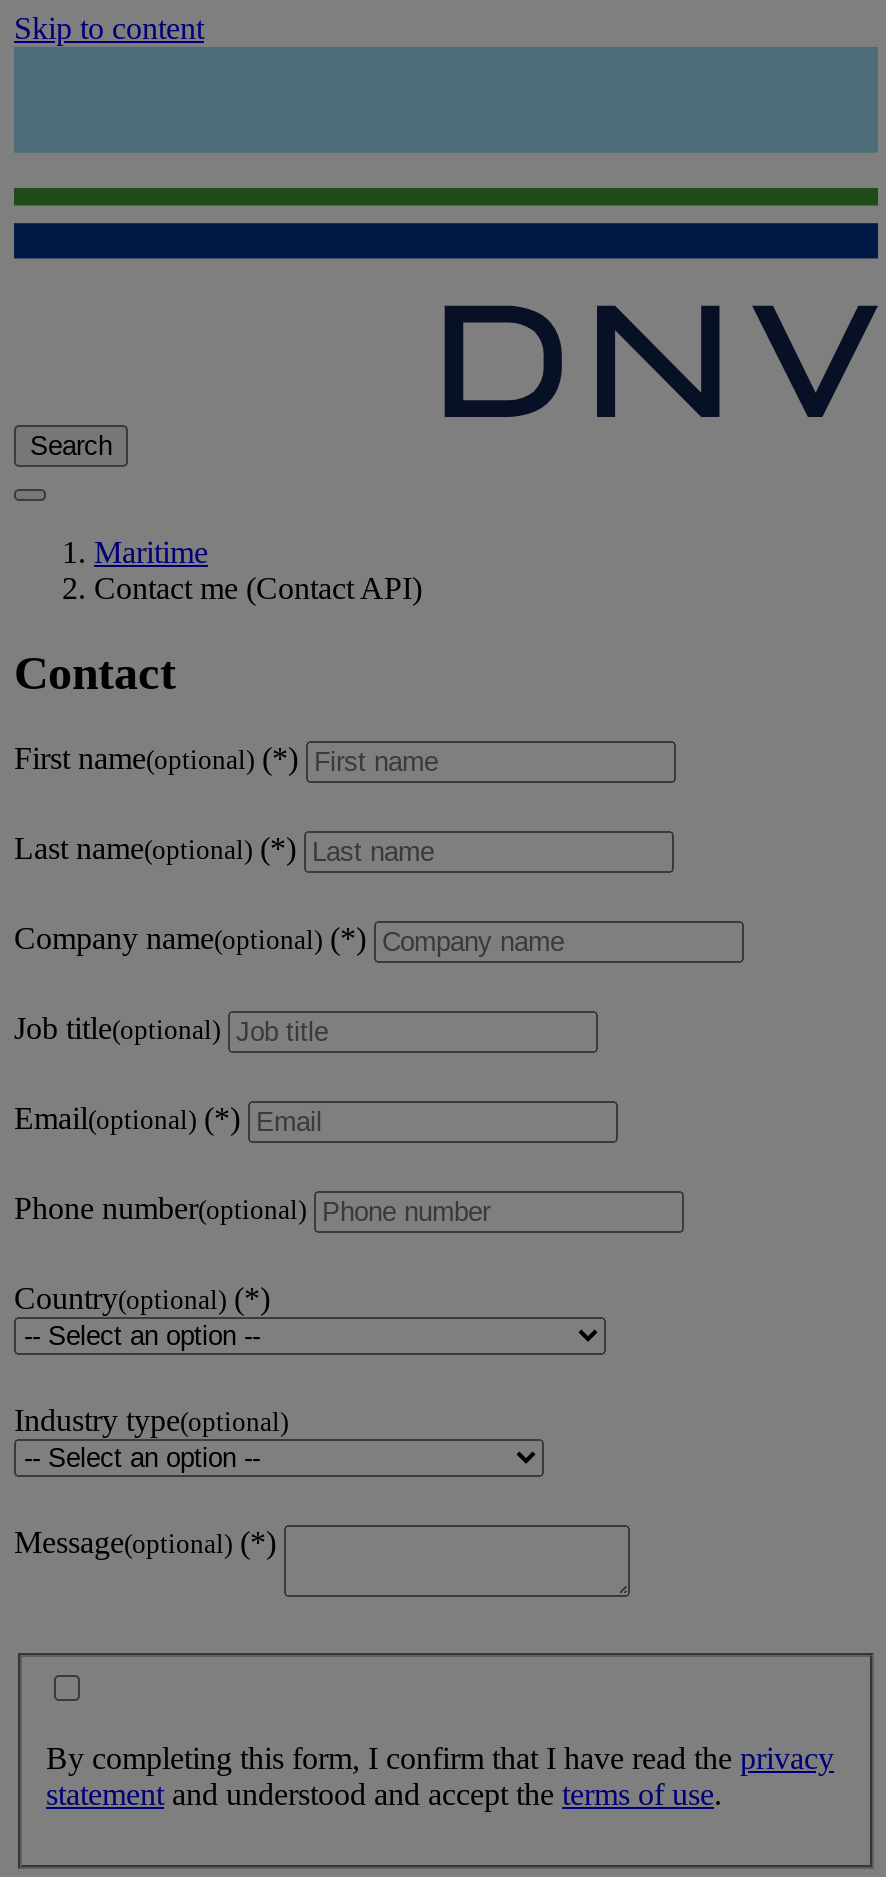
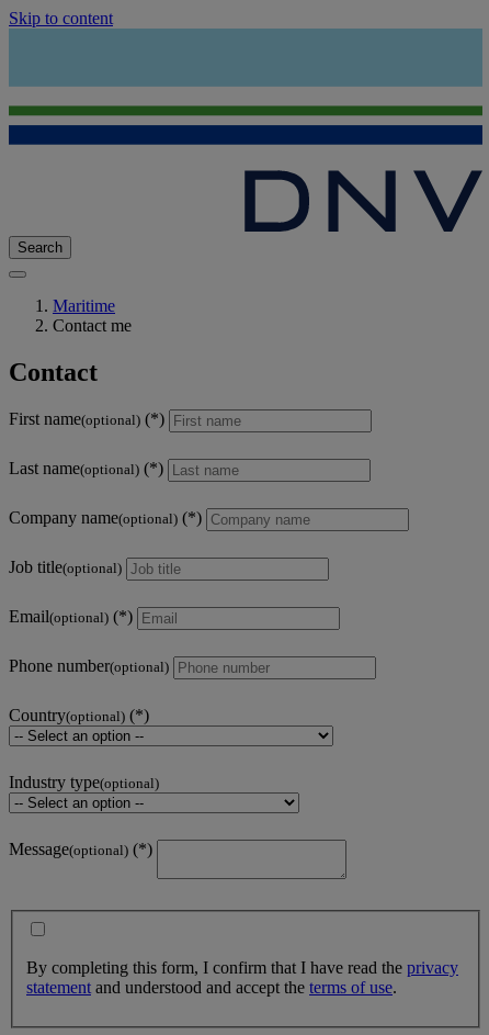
[94,571,422,605] Contact me (Contact API) -> [53,316,132,335] Contact me

